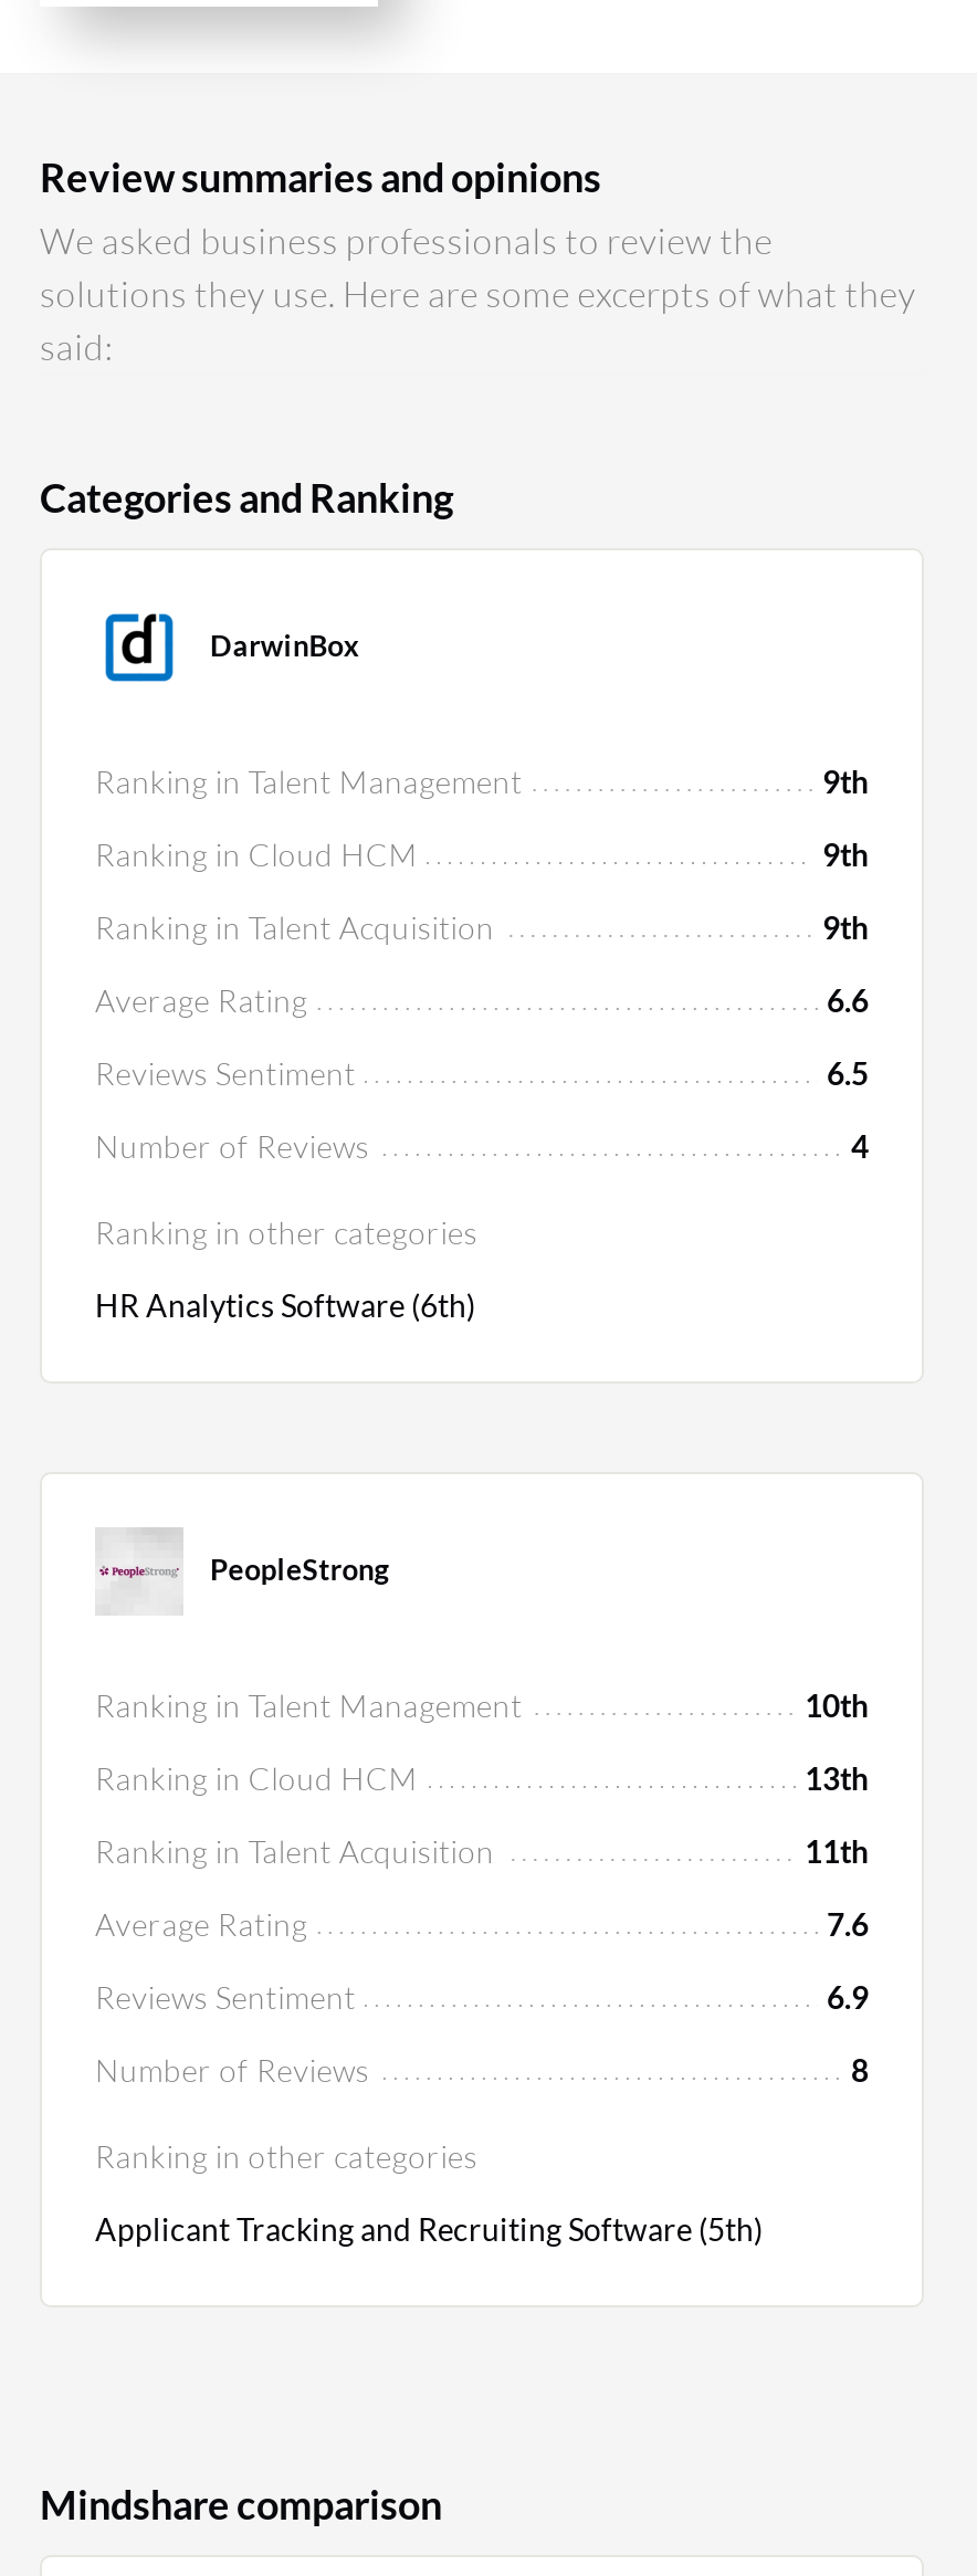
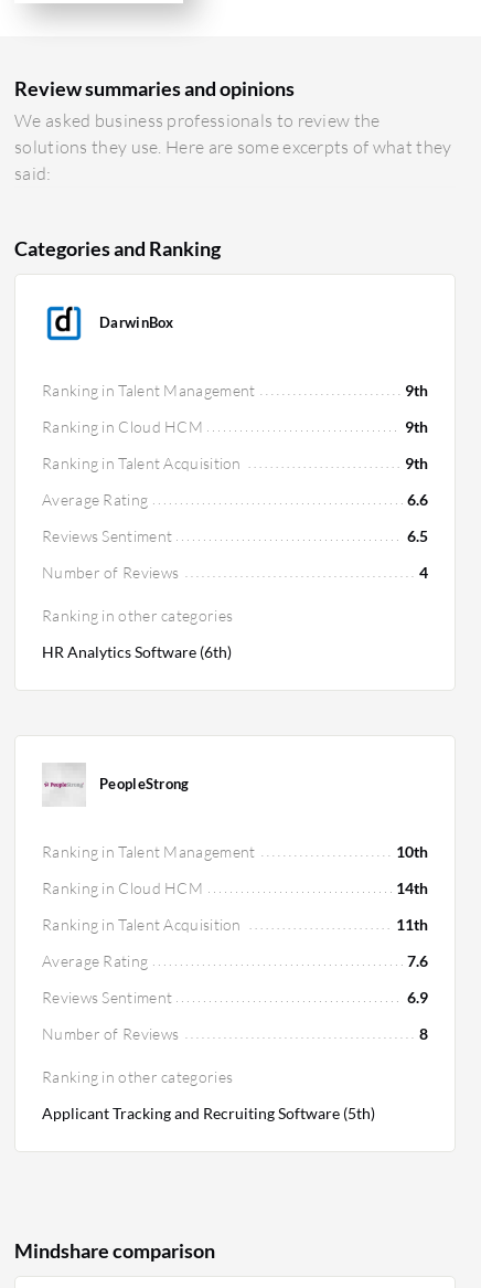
[805,1759,869,1797] 13th -> [396,878,428,897] 14th

